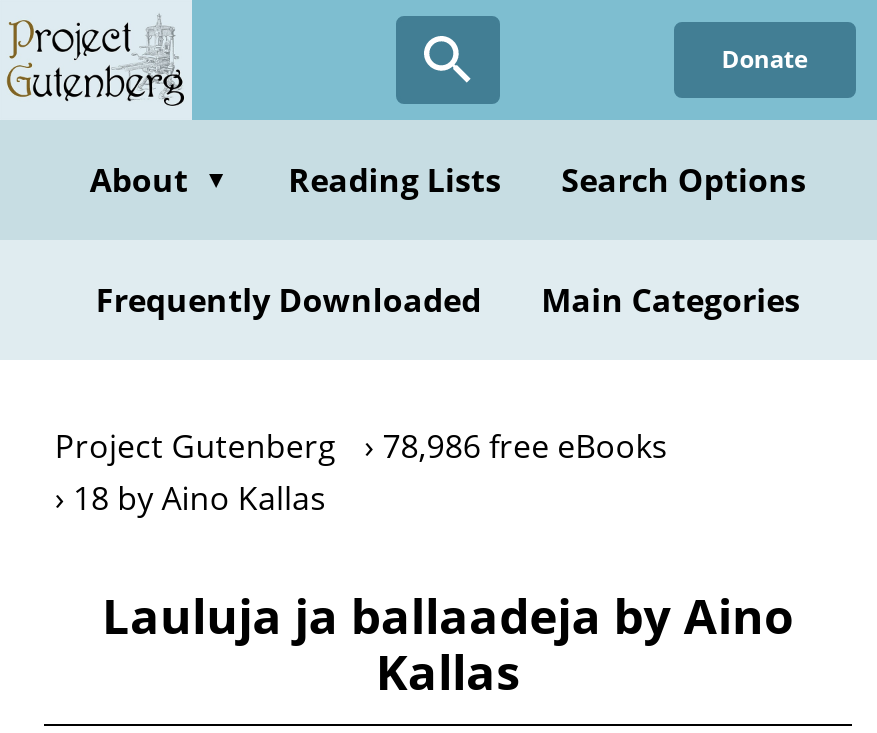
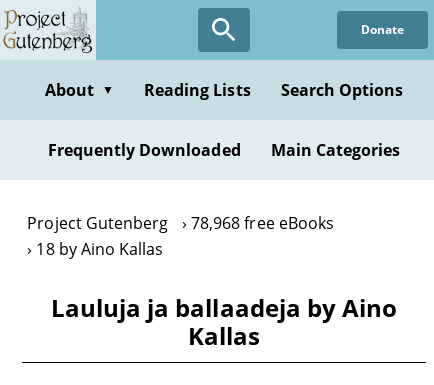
[55,424,668,468] Project Gutenberg 78,986 free eBooks -> [27,212,334,234] Project Gutenberg 78,968 free eBooks

